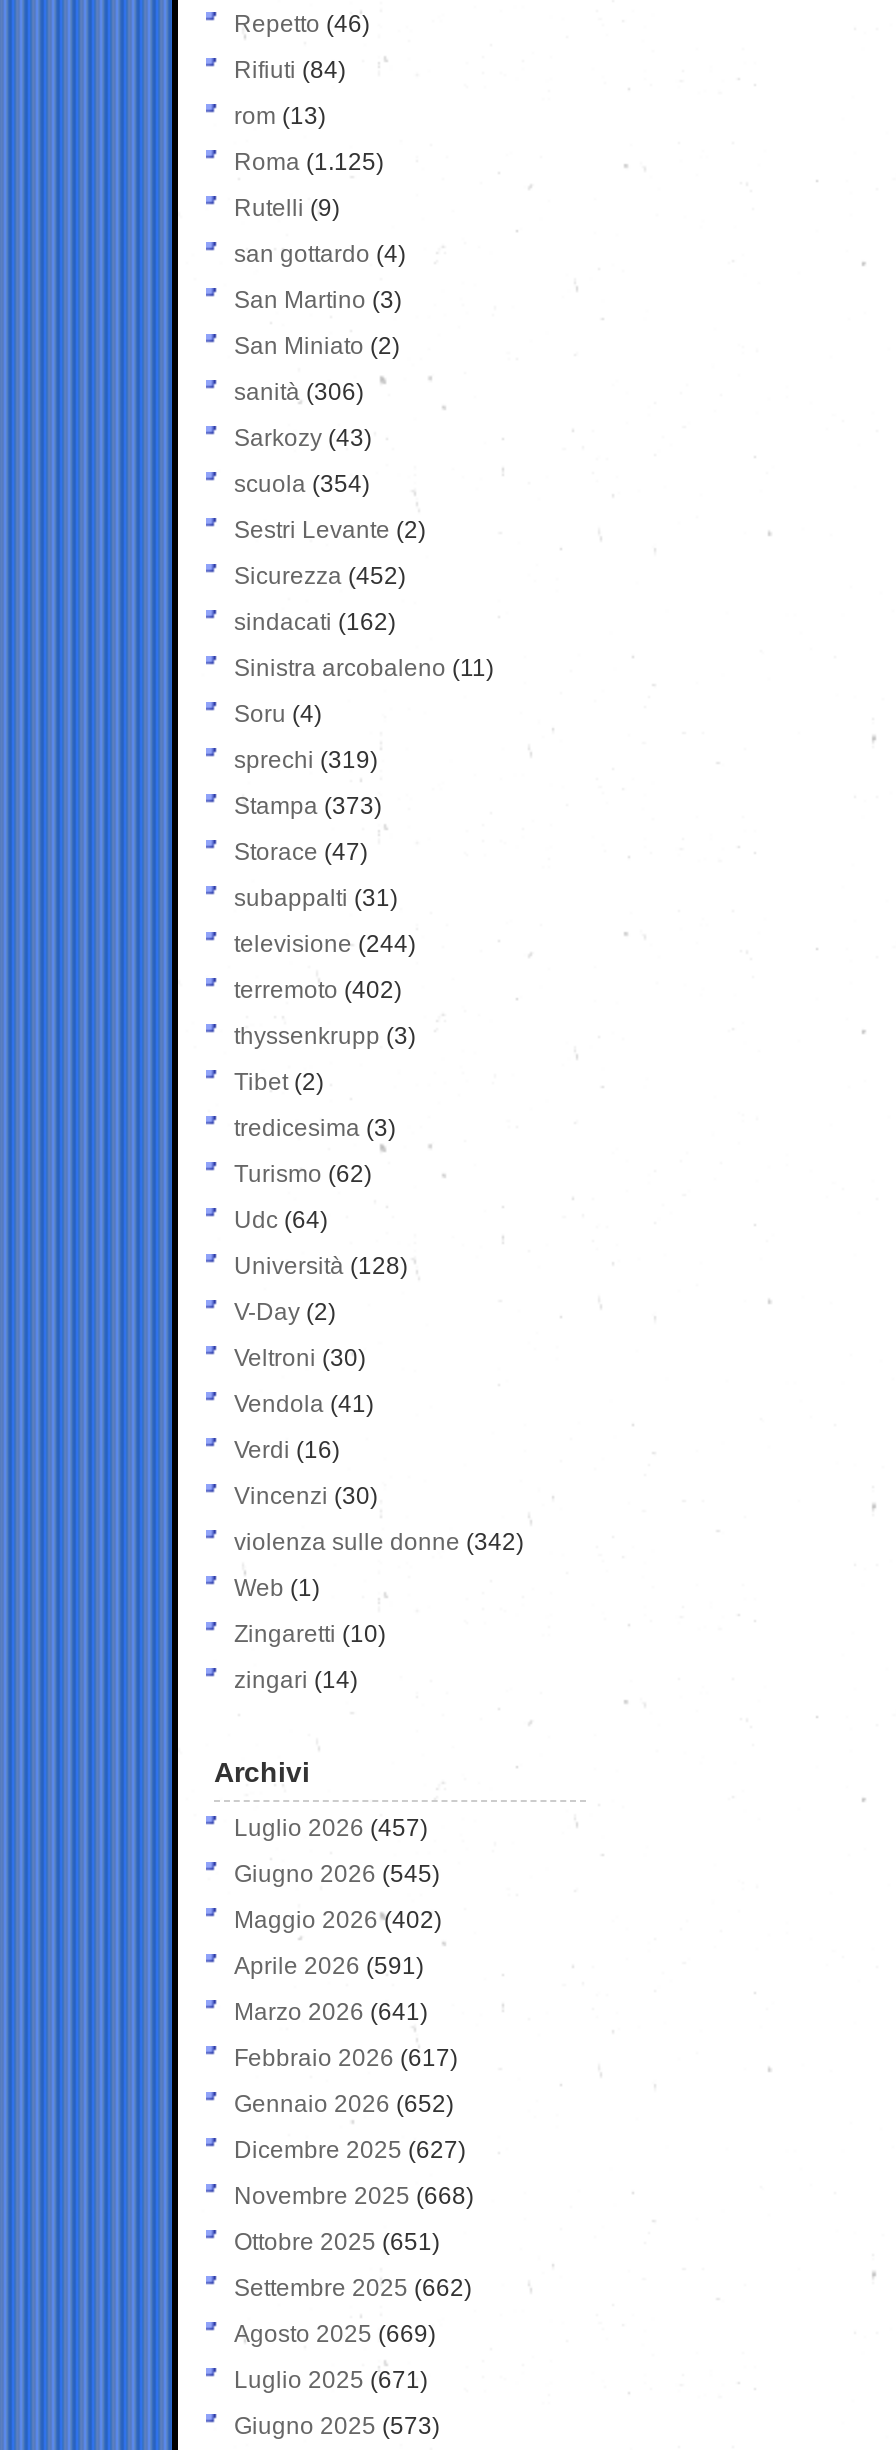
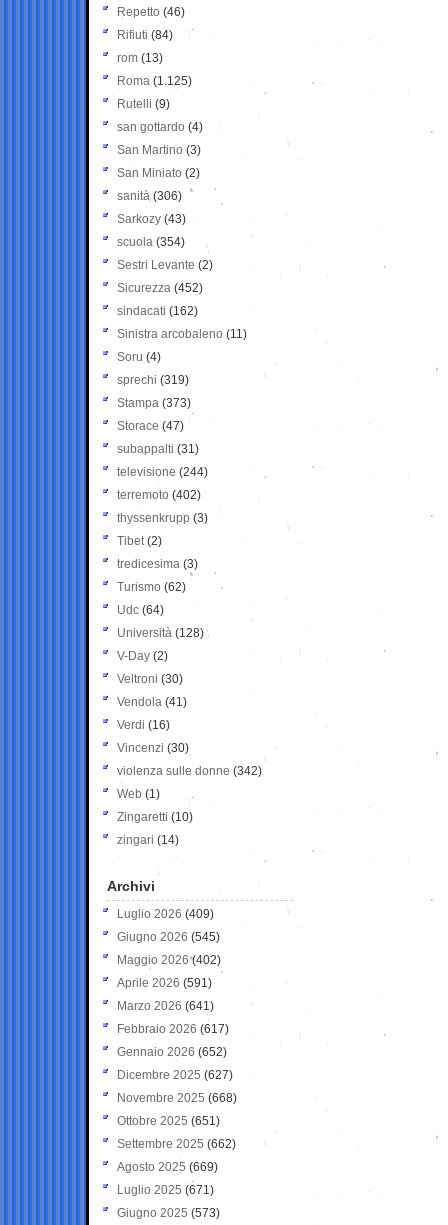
[234,1814,428,1842] Luglio 2026 (457) -> [117,907,214,921] Luglio 2026 (409)

